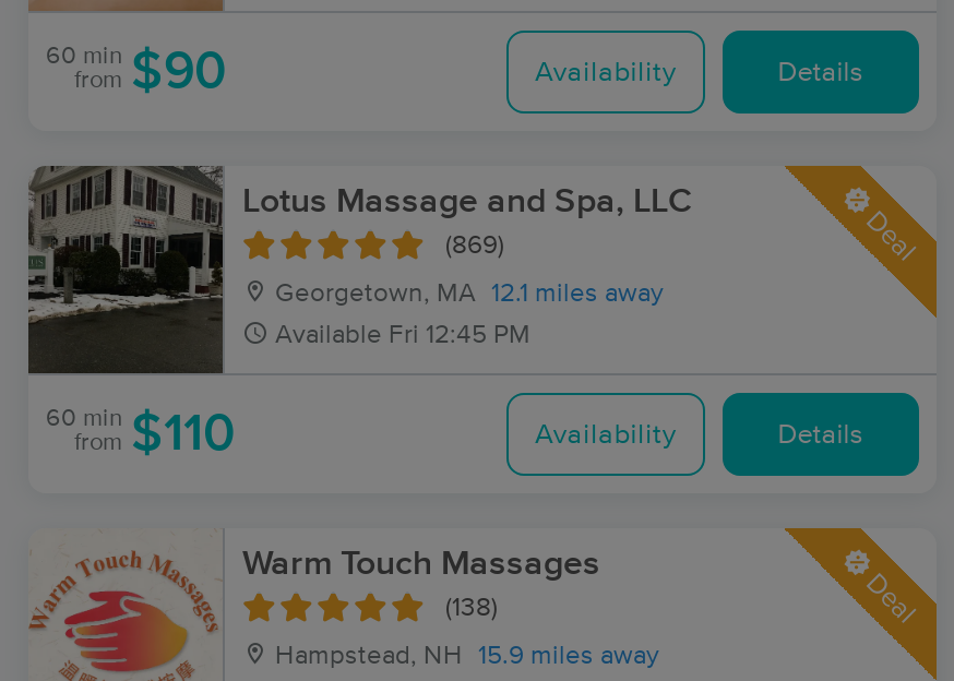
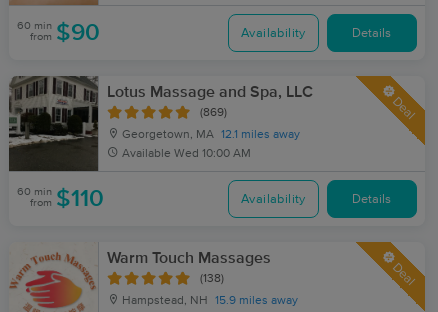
[275,323,530,349] Available Fri 12:45 PM -> [122,148,251,160] Available Wed 10:00 AM

